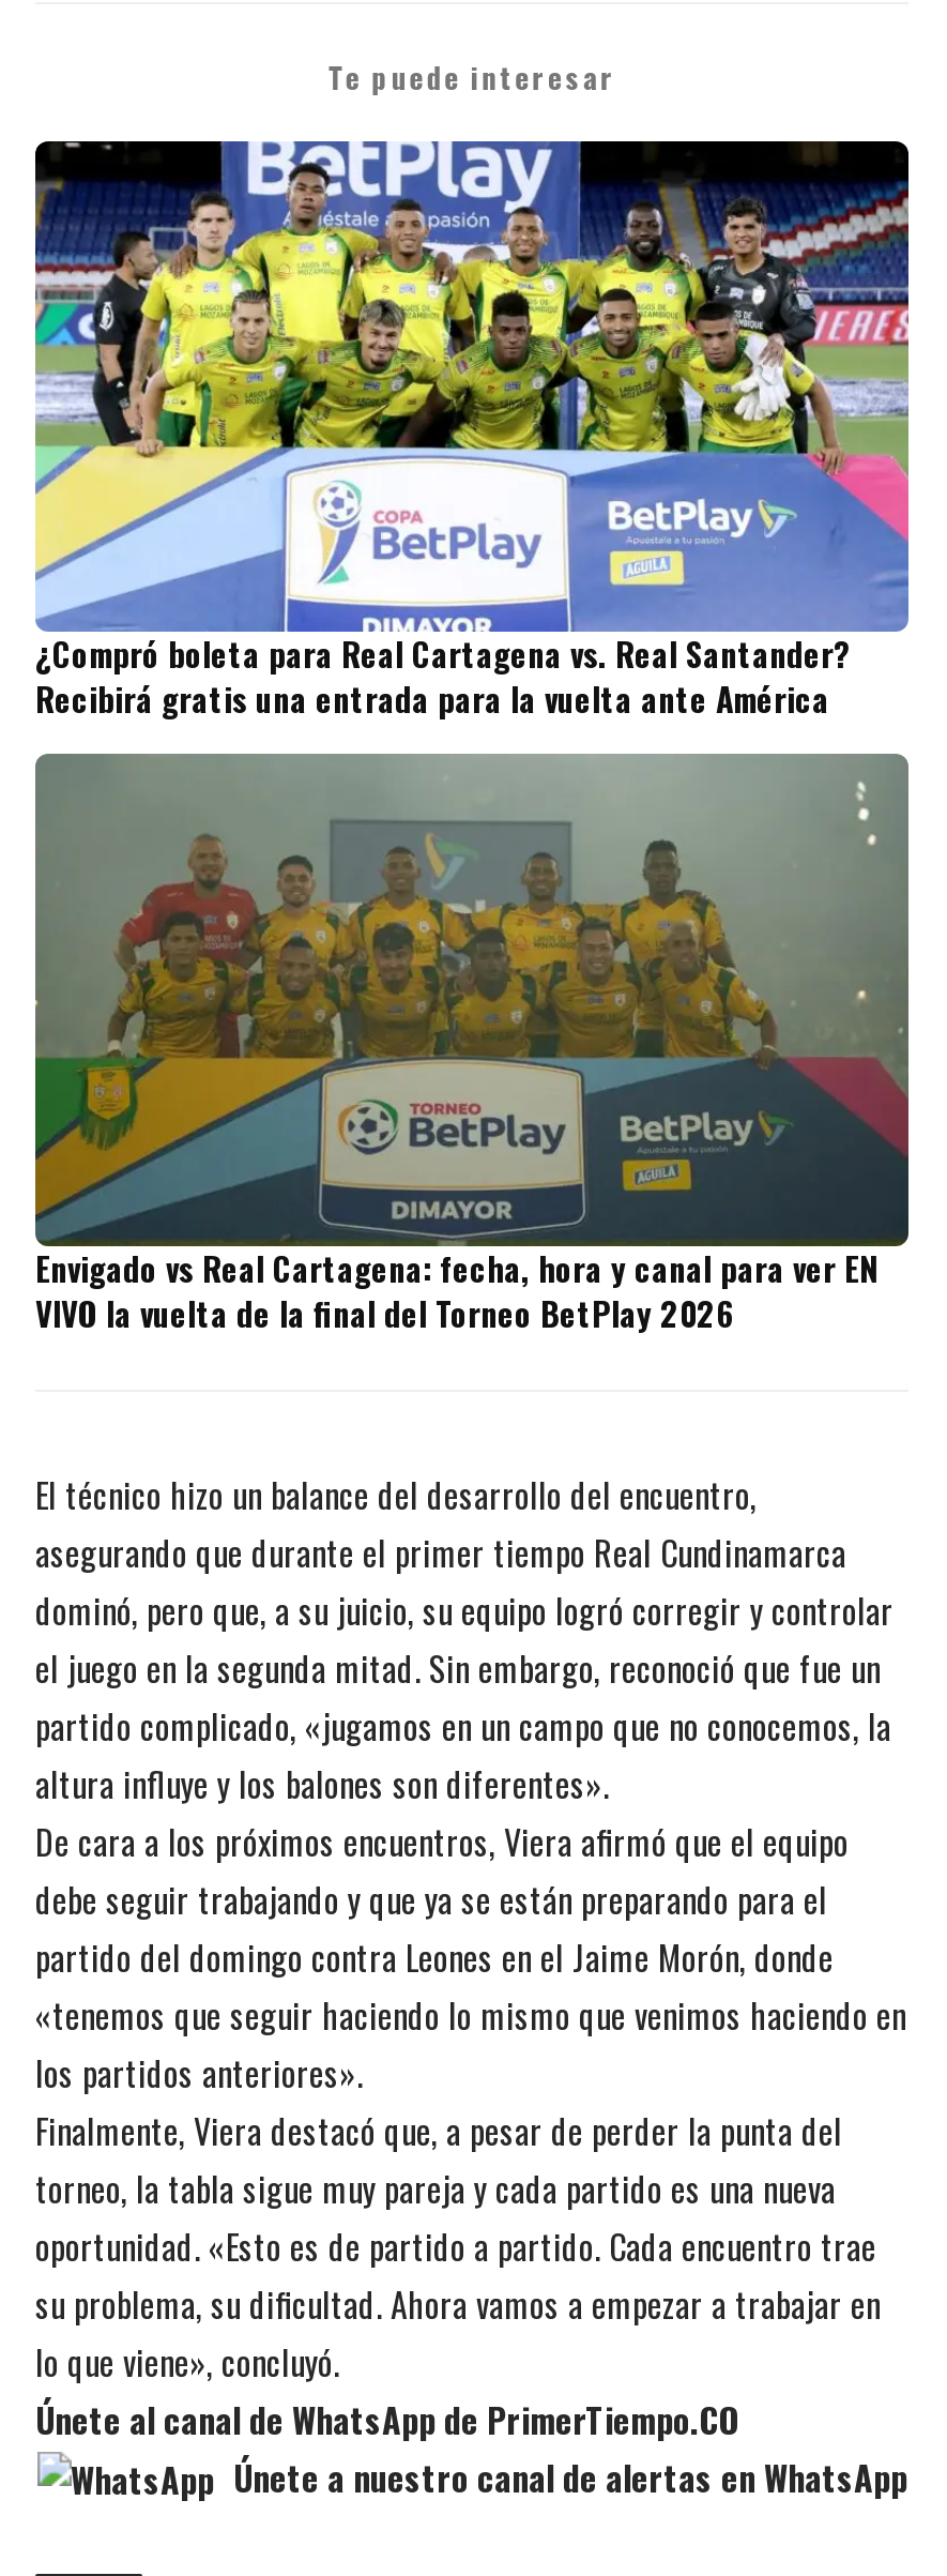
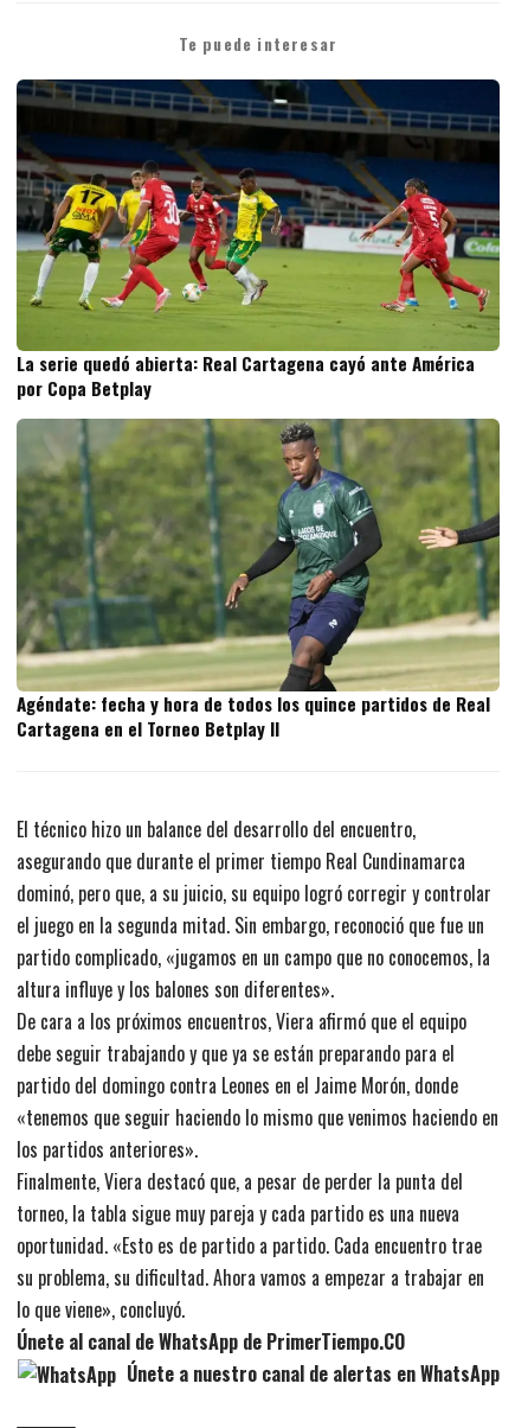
[33,139,911,722] [image] | ¿Compró boleta para Real Cartagena vs. Real Santander? | Recibirá gratis una entrada para la vuelta ante América -> [15,78,501,401] [image] | La serie quedó abierta: Real Cartagena cayó ante América | por Copa Betplay
[33,754,911,1335] [image] | Envigado vs Real Cartagena: fecha, hora y canal para ver EN | VIVO la vuelta de la final del Torneo BetPlay 2026 -> [17,419,501,741] [image] | Agéndate: fecha y hora de todos los quince partidos de Real | Cartagena en el Torneo Betplay II

